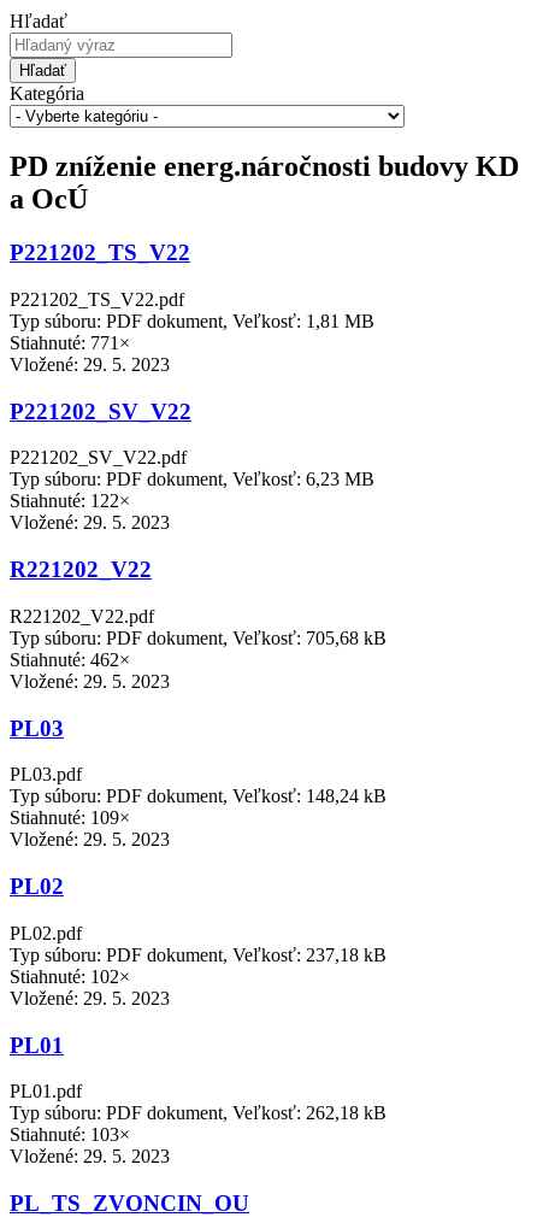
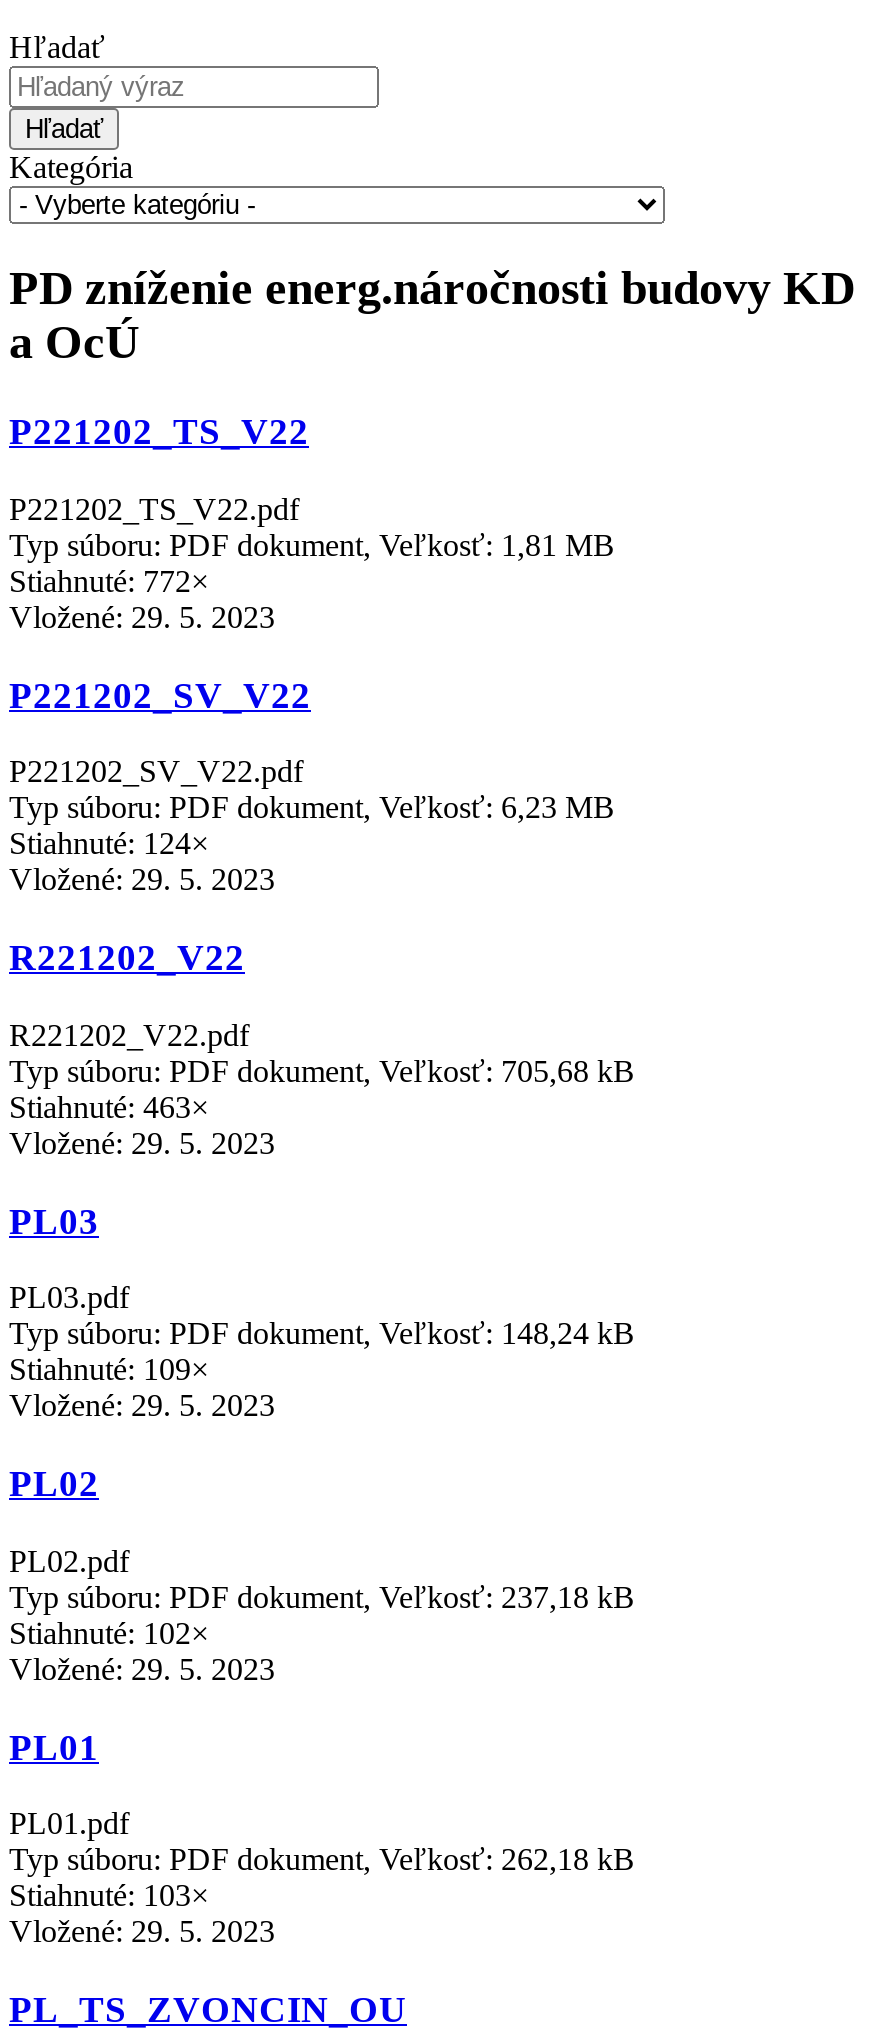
[10,333,130,353] Stiahnuté: 771× -> [9,564,209,598] Stiahnuté: 772×
[10,491,130,511] Stiahnuté: 122× -> [9,827,209,861] Stiahnuté: 124×
[10,649,130,670] Stiahnuté: 462× -> [9,1090,209,1124] Stiahnuté: 463×

